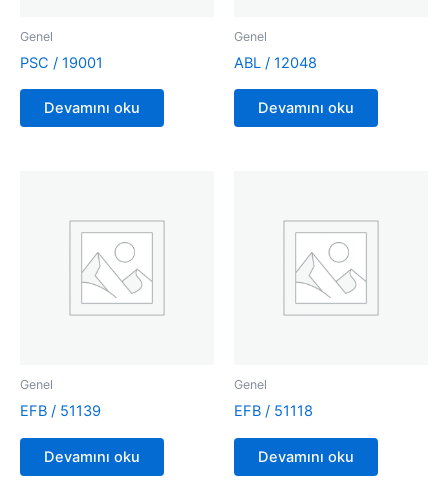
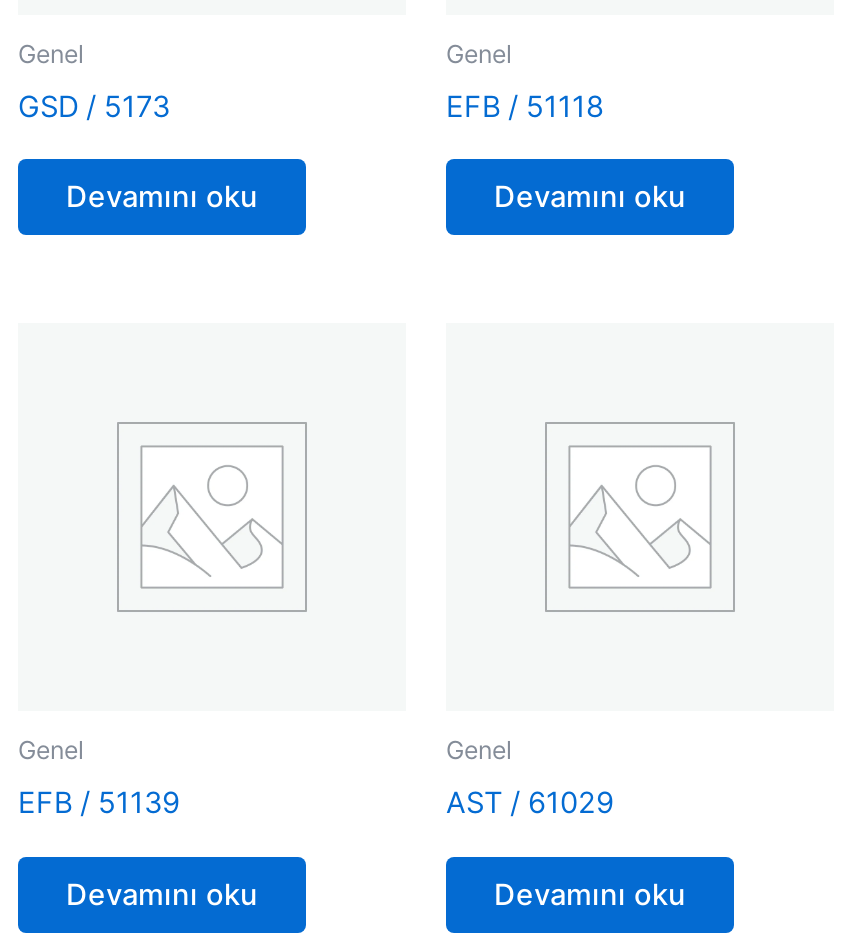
[20,54,103,72] PSC / 19001 -> [18,89,170,125] GSD / 5173
[234,54,317,72] ABL / 12048 -> [446,89,604,125] EFB / 51118
[234,402,313,420] EFB / 51118 -> [446,785,614,821] AST / 61029

